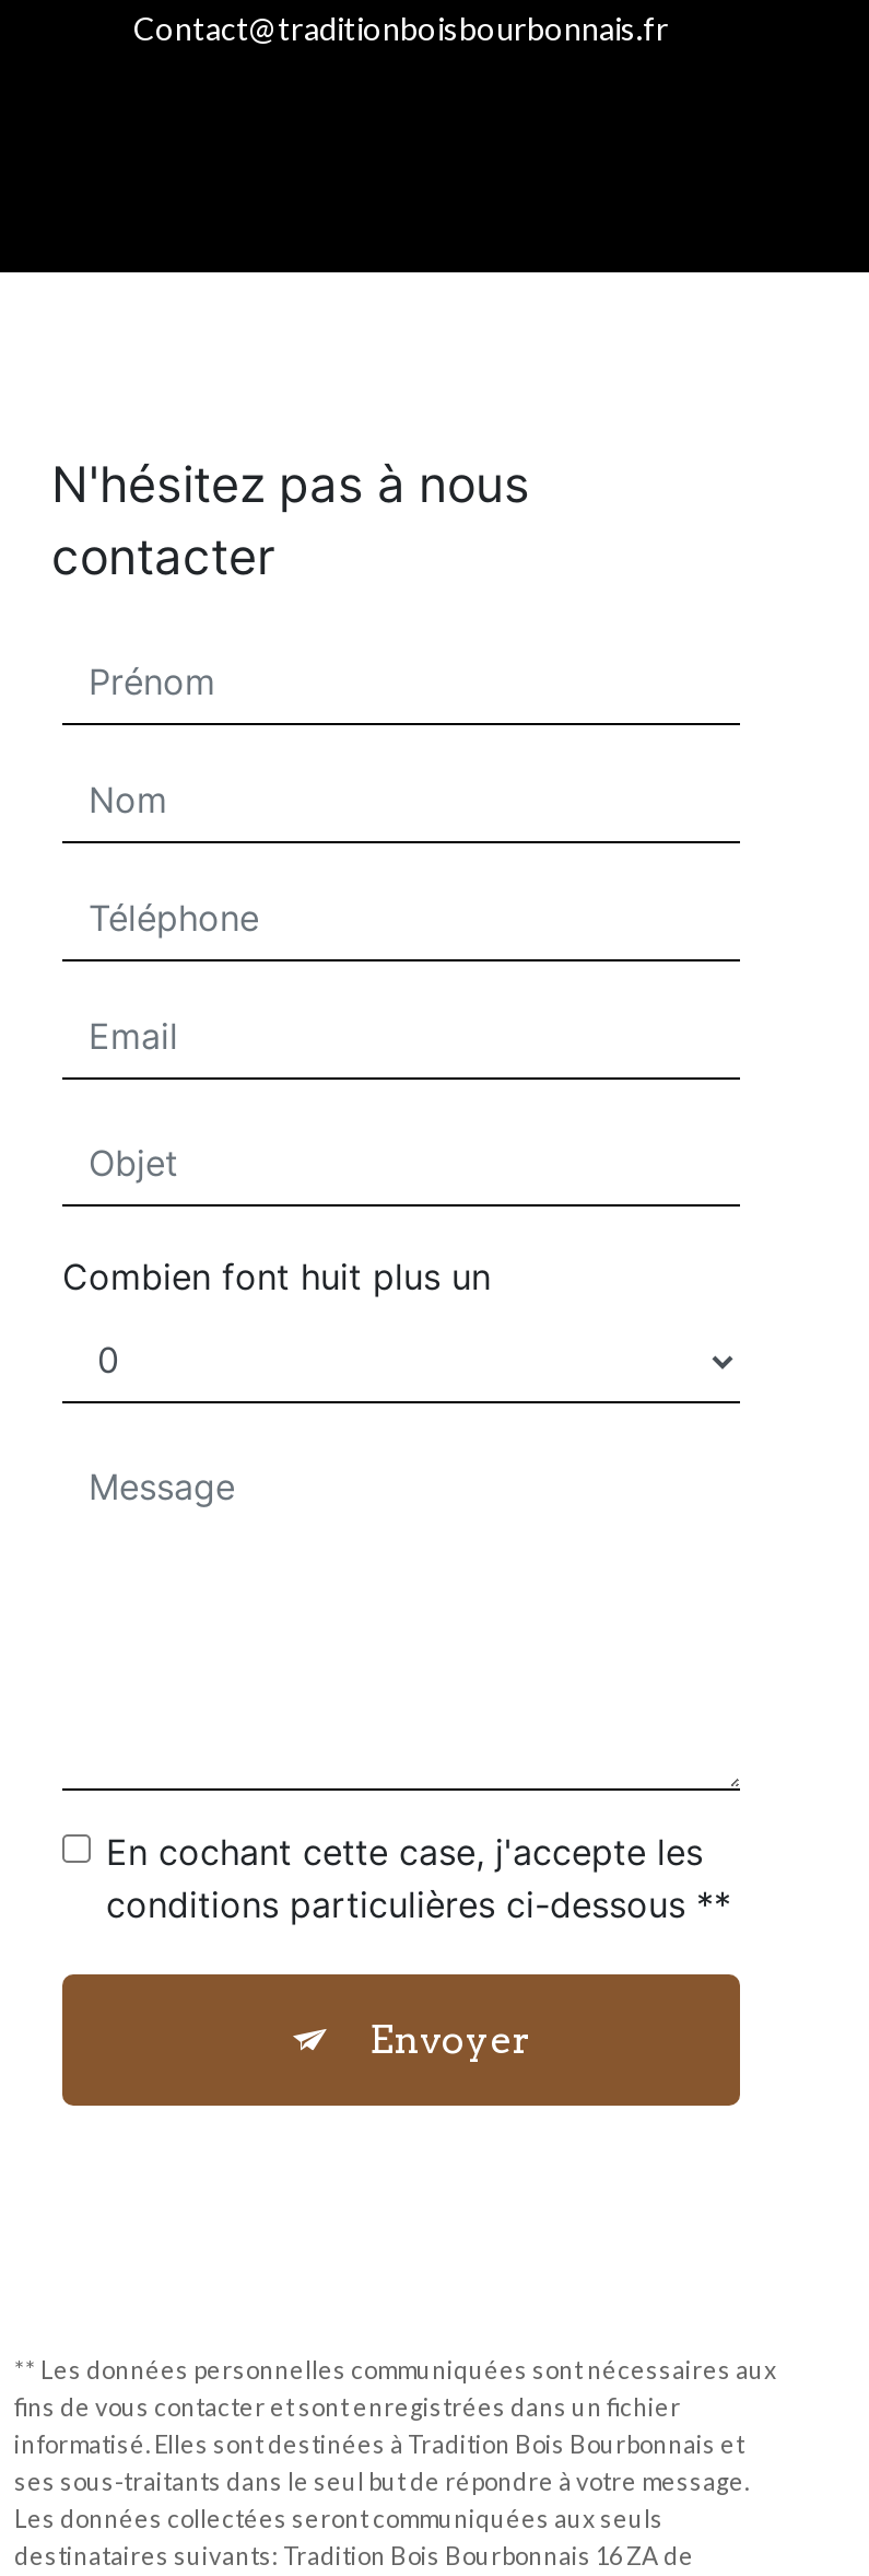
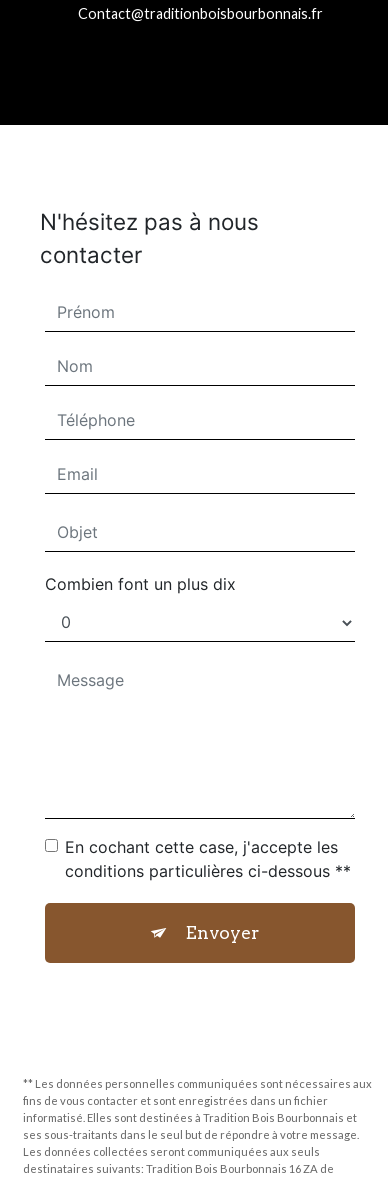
[62,1254,491,1298] Combien font huit plus un -> [45,574,236,594] Combien font un plus dix

